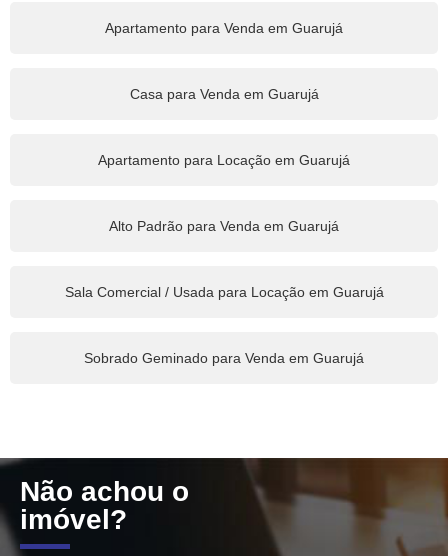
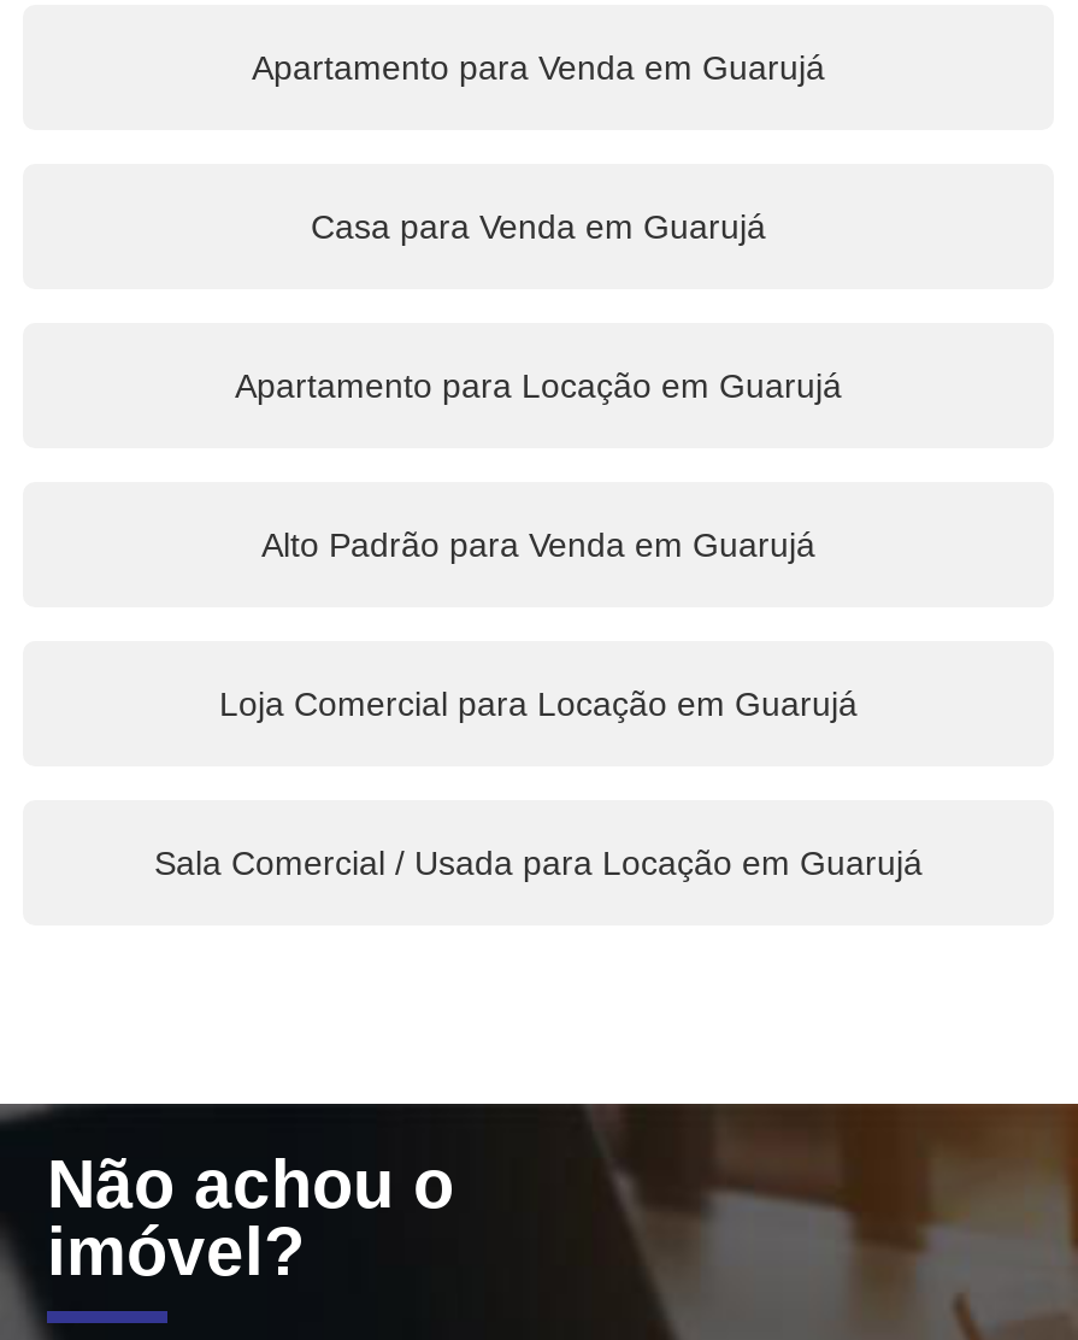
none -> [219,684,858,723] Loja Comercial para Locação em Guarujá
moved [64,284,383,300] -> [154,844,923,882]: Sala Comercial / Usada para Locação em Guarujá
[84,350,364,366] Sobrado Geminado para Venda em Guarujá -> none

